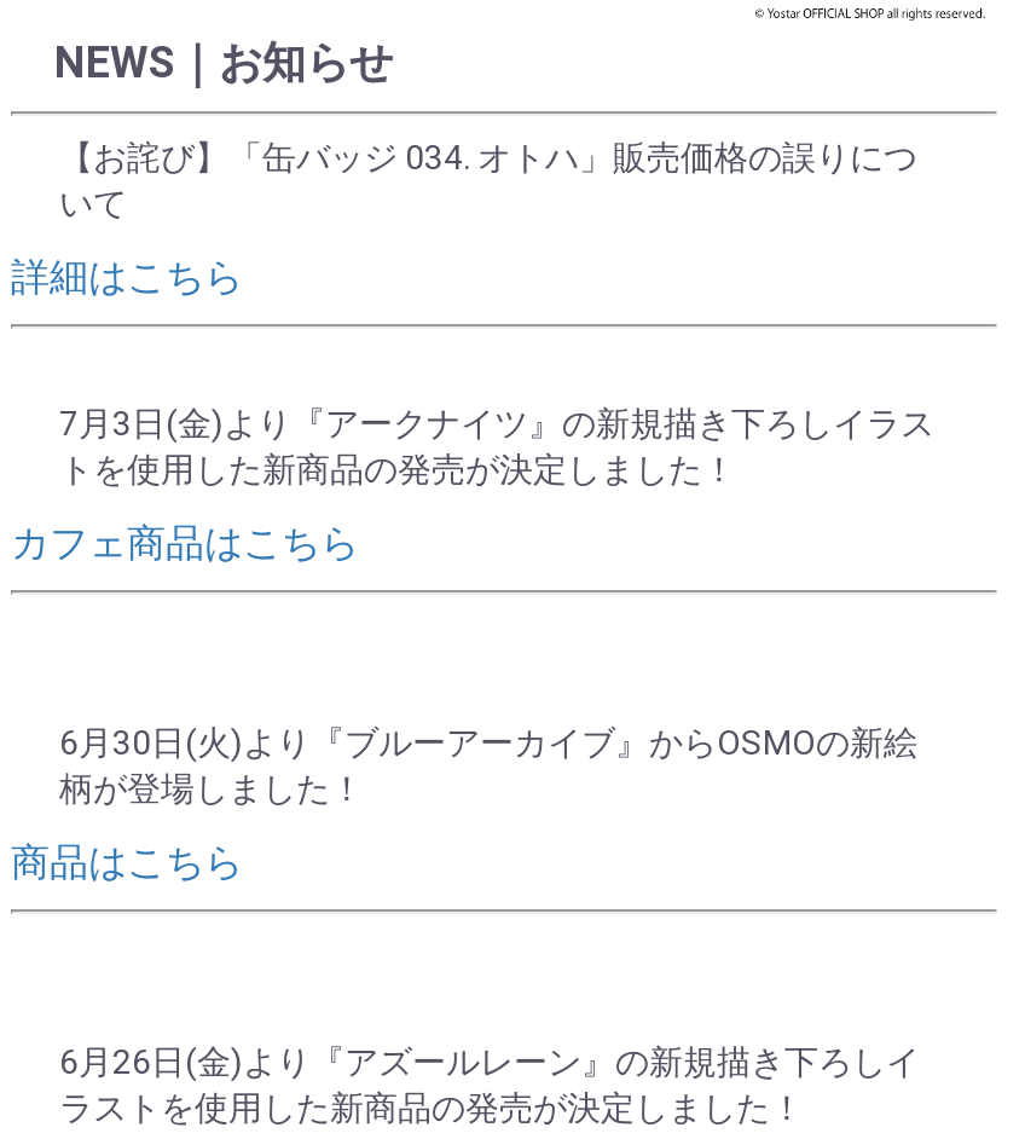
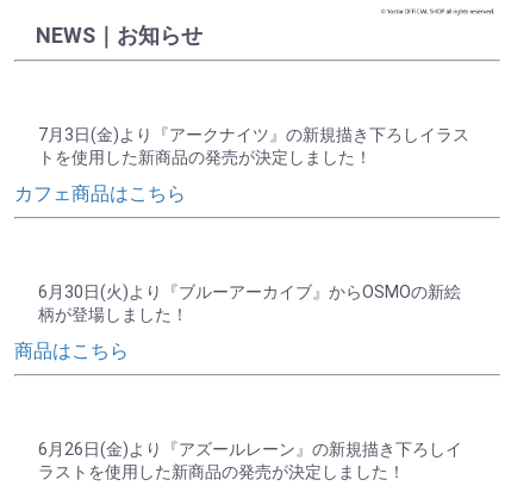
[11,138,917,300] 【お詫び】「缶バッジ 034. オトハ」販売価格の誤りにつ | いて | 詳細はこちら -> none

